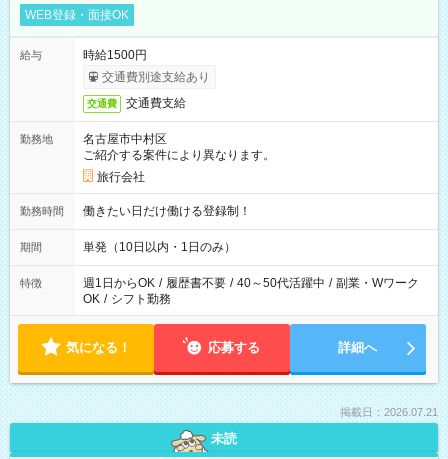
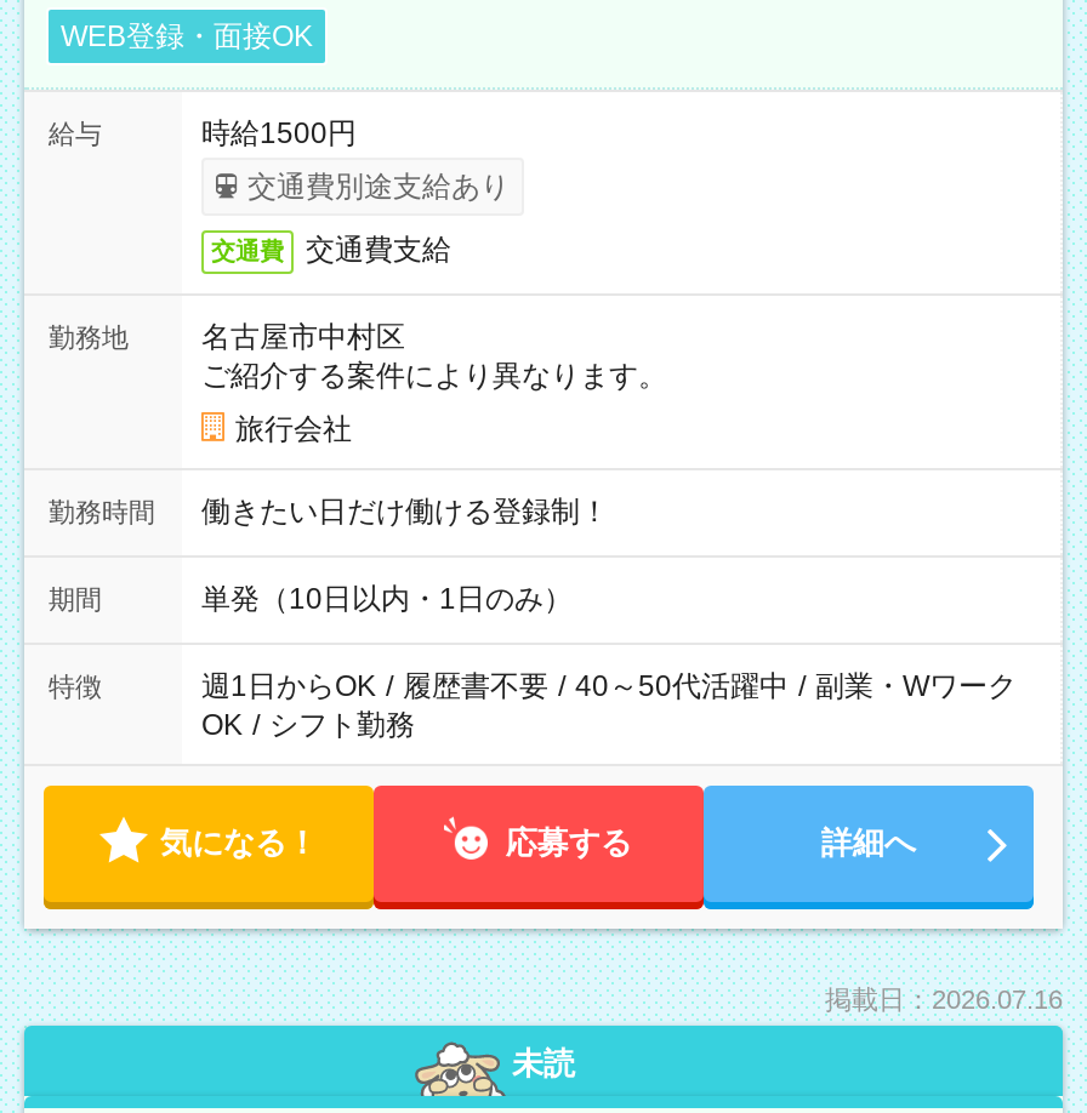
[340,406,438,418] 掲載日：2026.07.21 -> [825,984,1063,1014] 掲載日：2026.07.16

